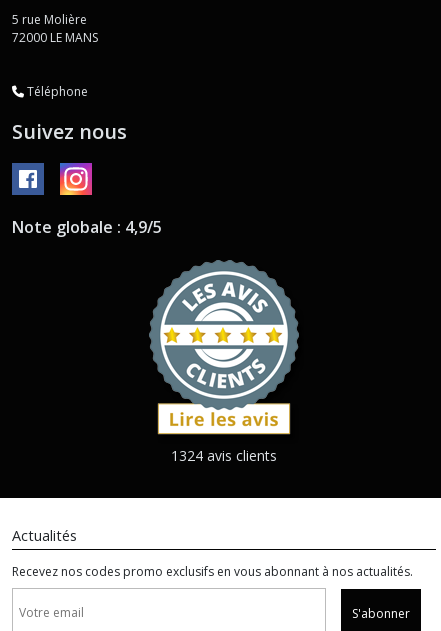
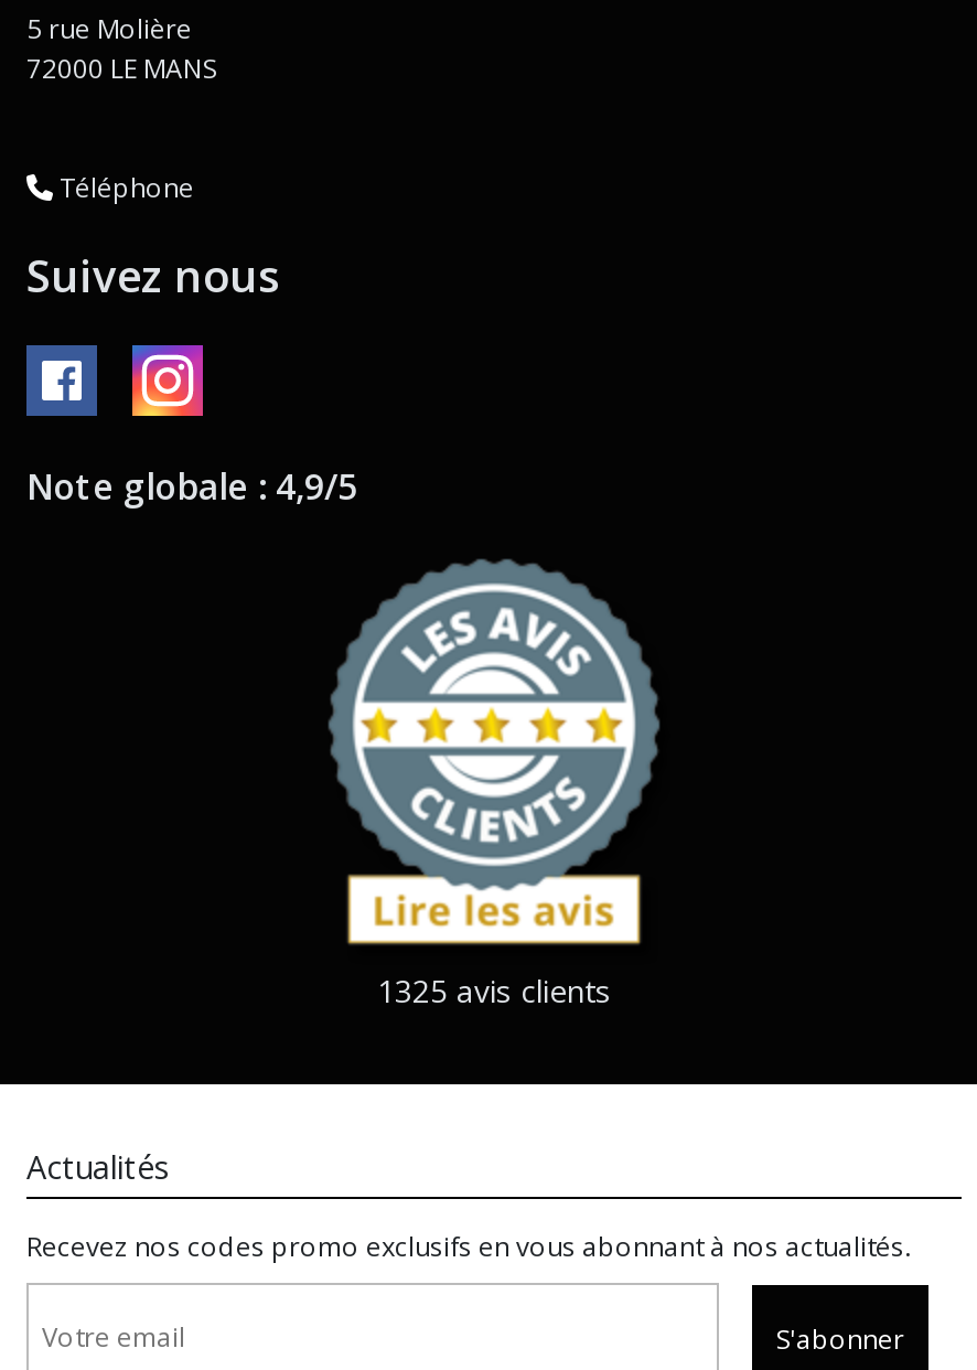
[171,446,277,465] 1324 avis clients -> [377,970,611,1012] 1325 avis clients

